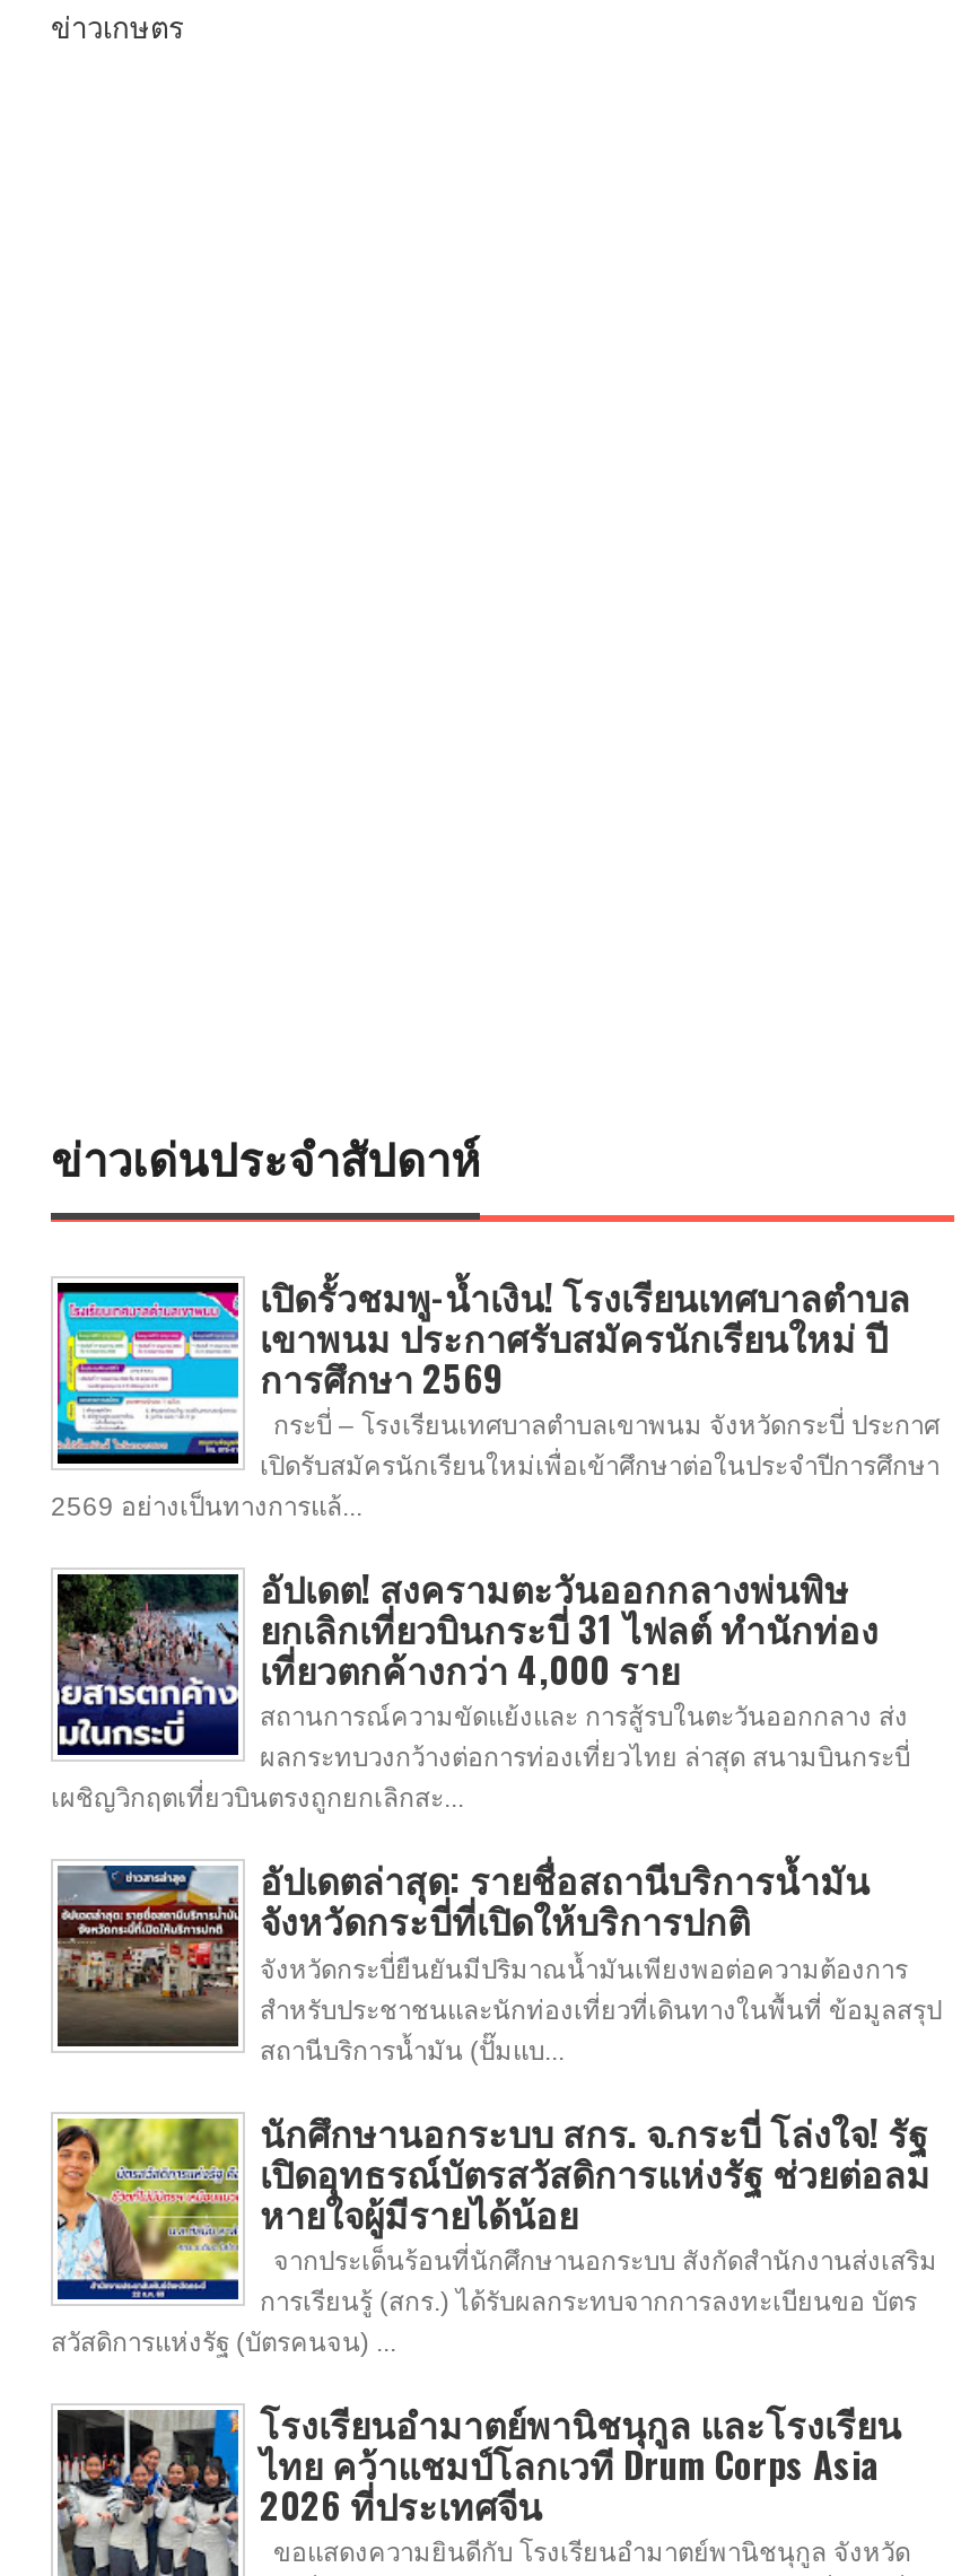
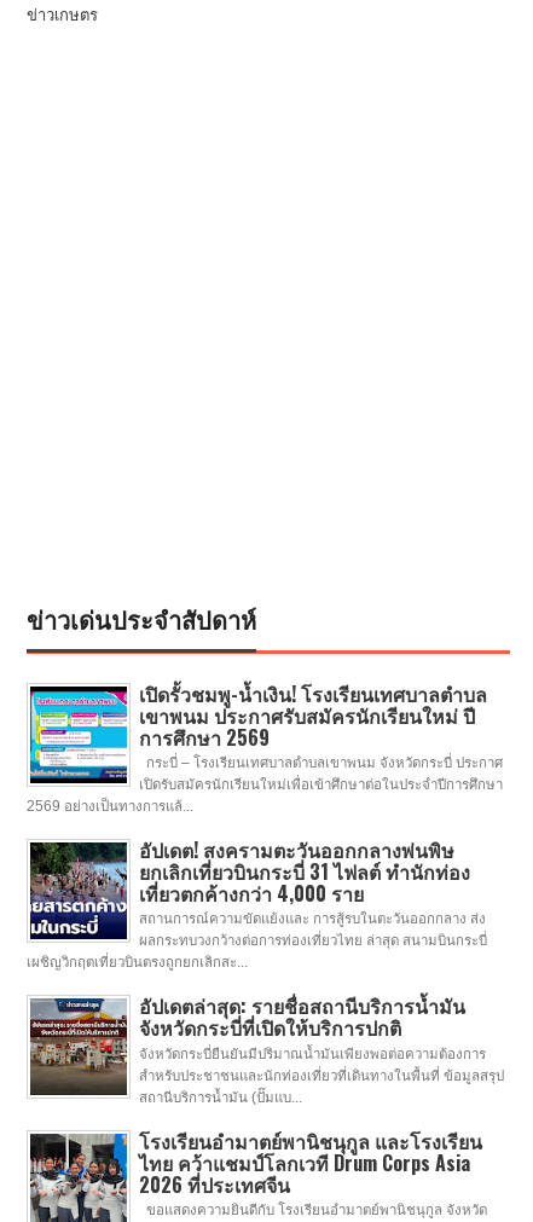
[51,2104,937,2356] [image] | นักศึกษานอกระบบ สกร. จ.กระบี่ โล่งใจ! รัฐ | เปิดอุทธรณ์บัตรสวัสดิการแห่งรัฐ ช่วยต่อลม | หายใจผู้มีรายได้น้อย | จากประเด็นร้อนที่นักศึกษานอกระบบ สังกัดสำนักงานส่งเสริม | การเรียนรู้ (สกร.) ได้รับผลกระทบจากการลงทะเบียนขอ บัตร | สวัสดิการแห่งรัฐ (บัตรคนจน) ... -> none

